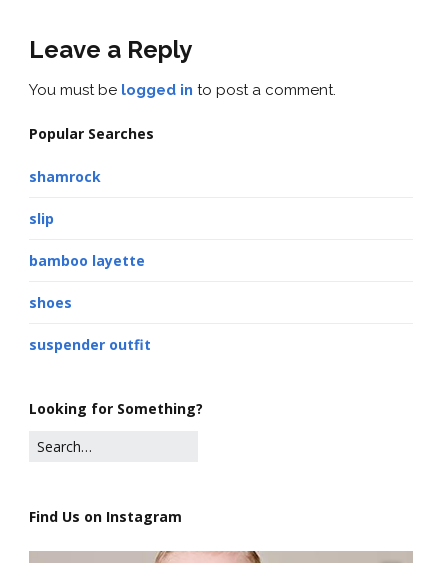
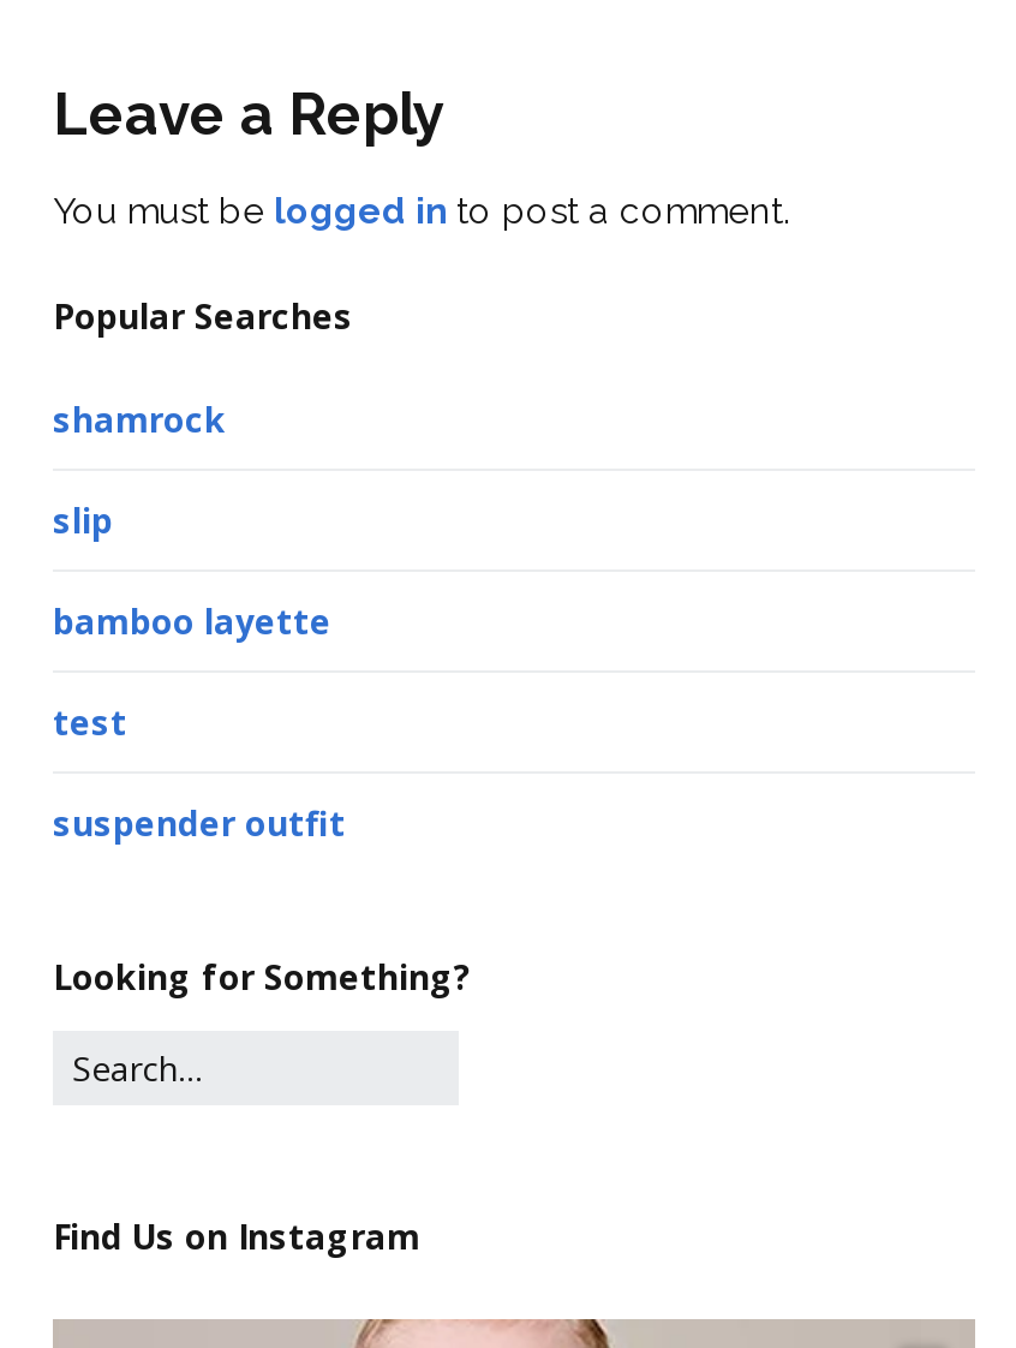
[29,293,72,312] shoes -> [53,700,127,746] test

